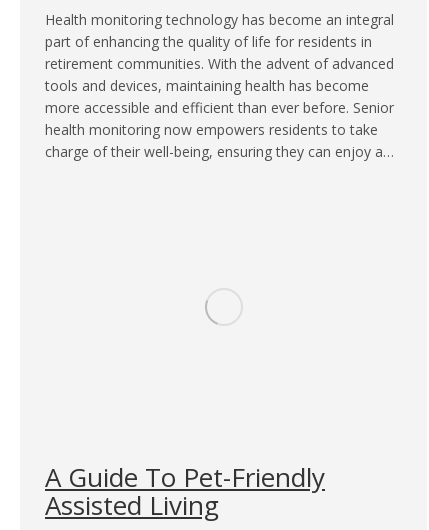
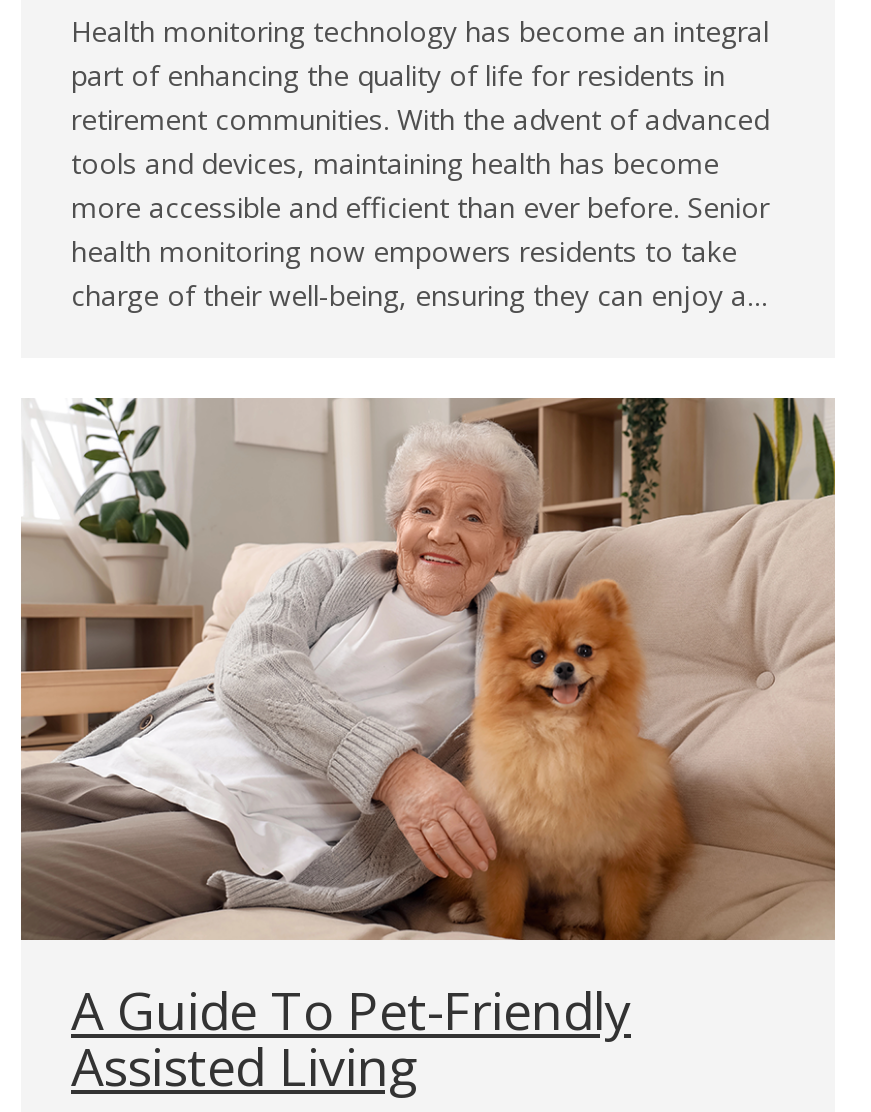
none -> [19,396,837,942] [image]

